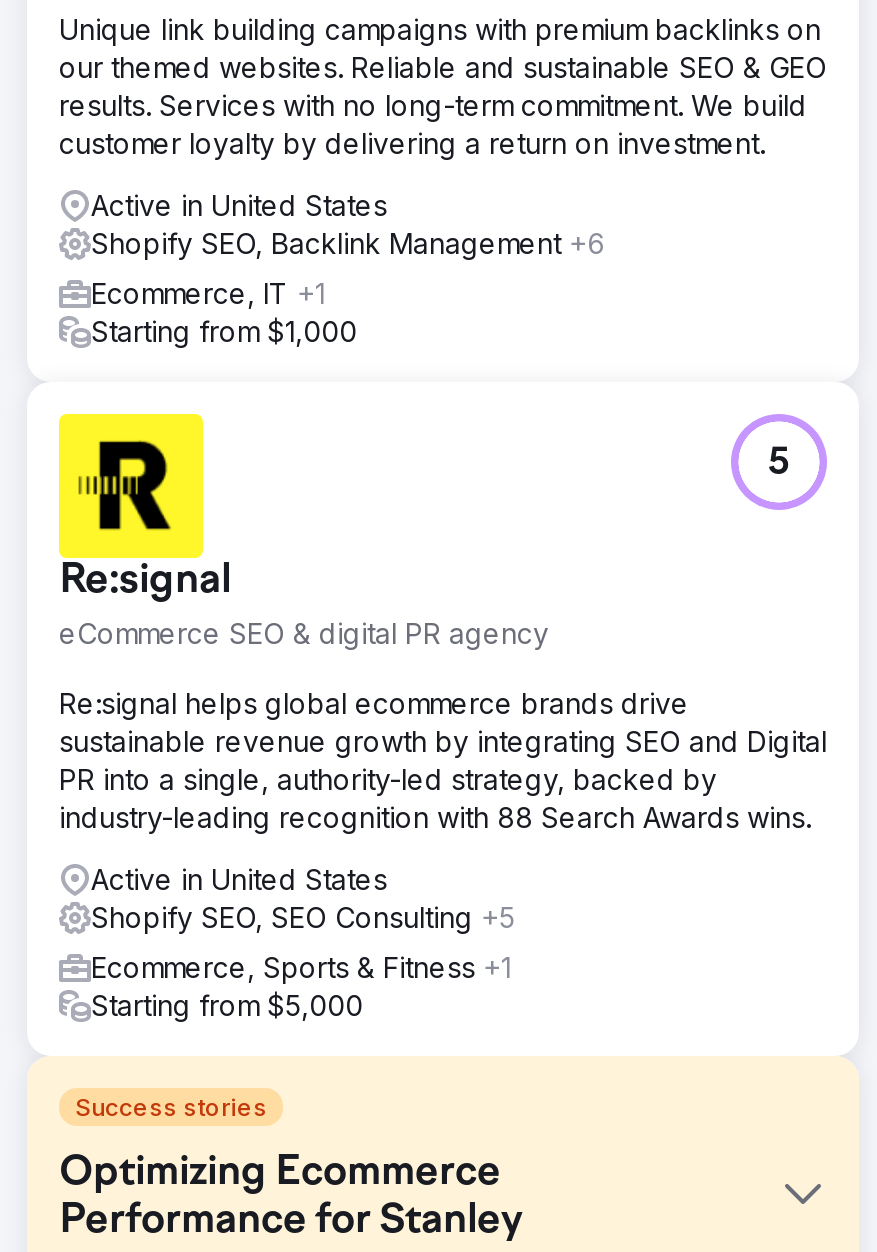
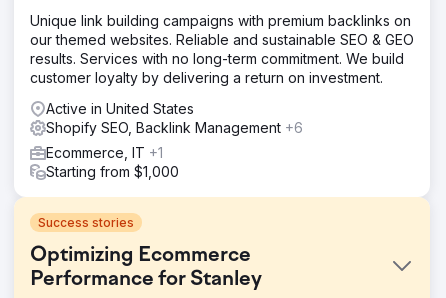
[57,414,549,649] [image] | Re:signal | eCommerce SEO & digital PR agency -> none
[768,445,790,483] 5 -> none
[59,685,827,1021] Re:signal helps global ecommerce brands drive | sustainable revenue growth by integrating SEO and Digital | PR into a single, authority-led strategy, backed by | industry-leading recognition with 88 Search Awards wins. | Active in United States | Shopify SEO, SEO Consulting +5 | Ecommerce, Sports & Fitness +1 | Starting from $5,000 -> none

